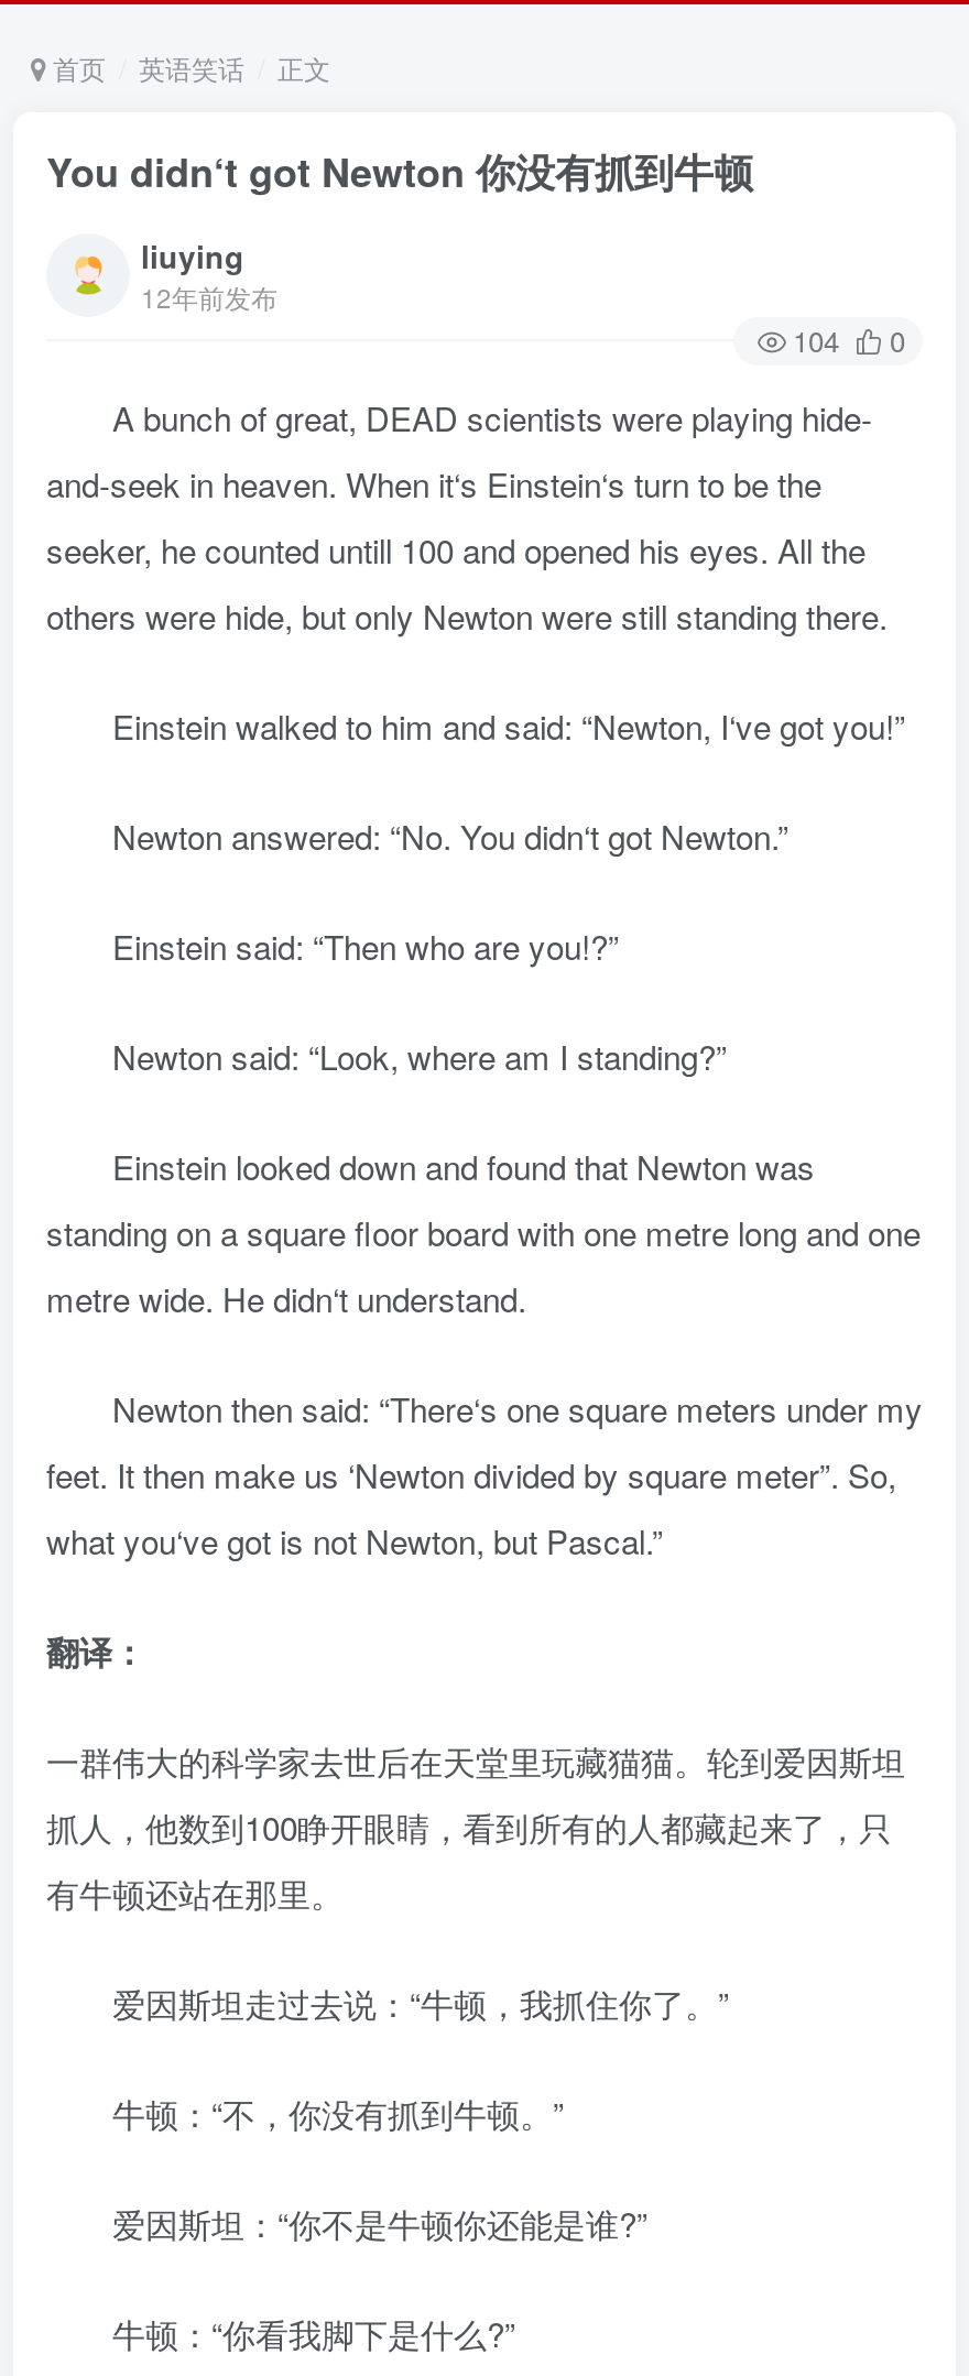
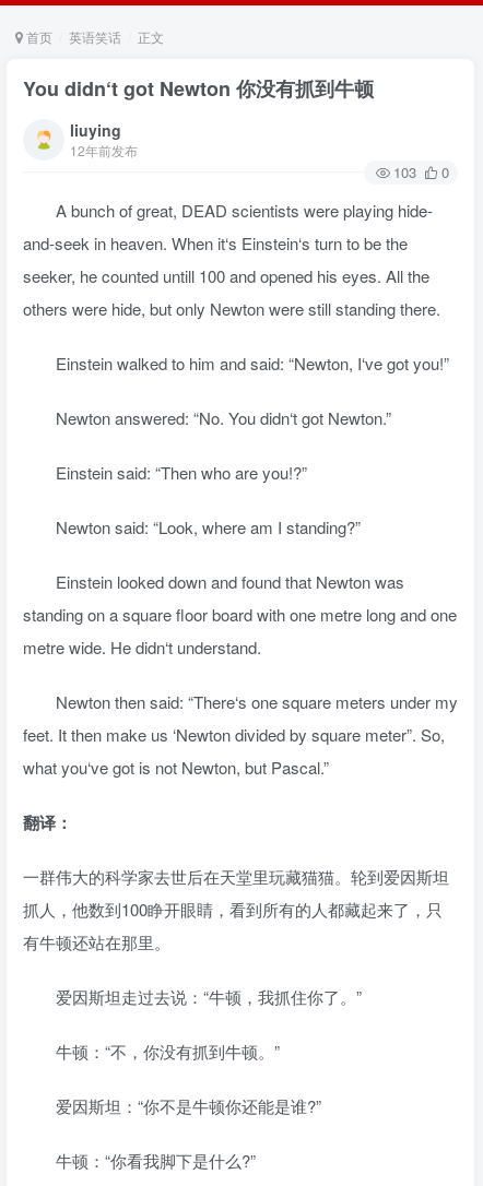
[793,319,905,361] 104 0 -> [393,162,449,182] 103 0

